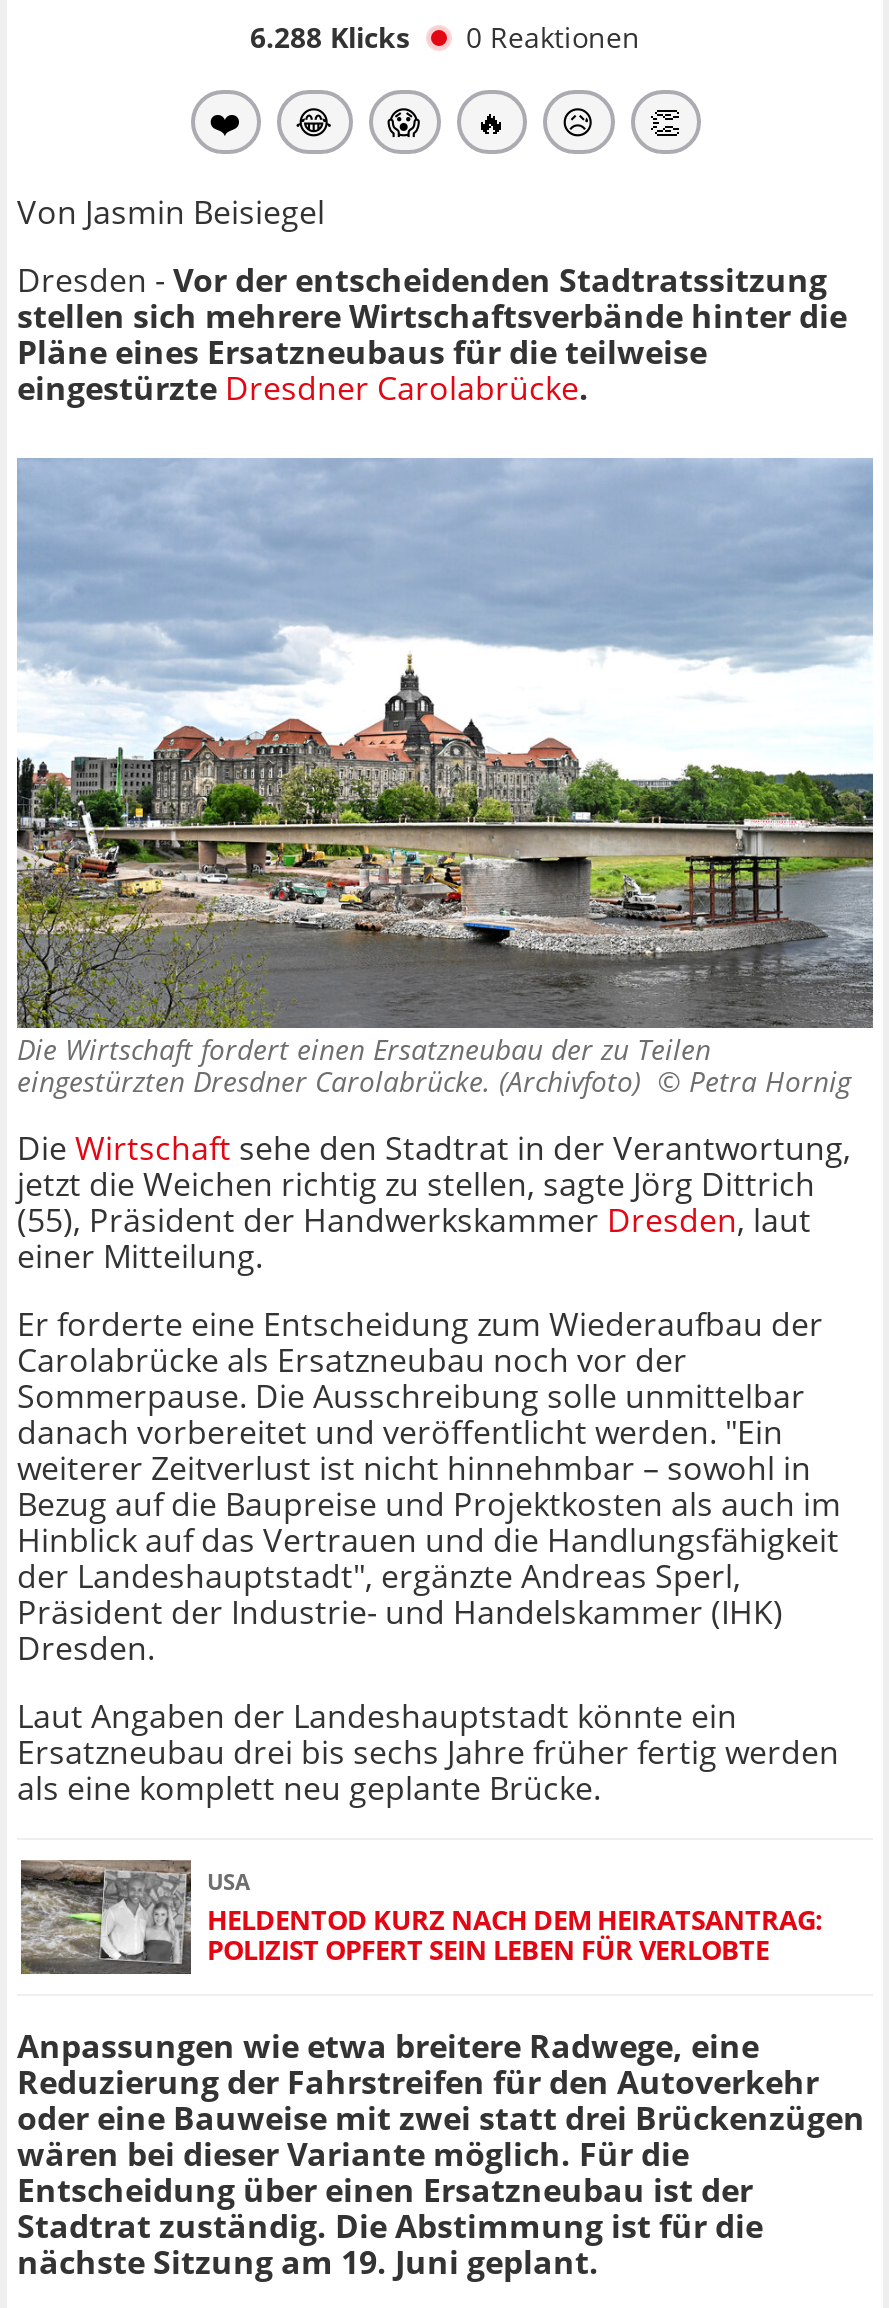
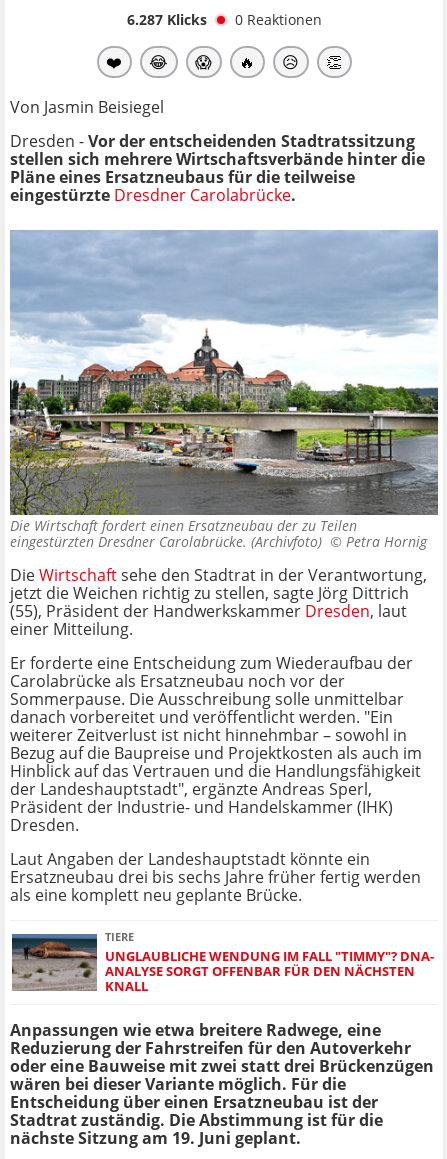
[250,18,640,56] 6.288 Klicks 0 Reaktionen -> [126,10,321,29] 6.287 Klicks 0 Reaktionen
[21,1858,823,1976] [image] | USA | HELDENTOD KURZ NACH DEM HEIRATSANTRAG: | POLIZIST OPFERT SEIN LEBEN FÜR VERLOBTE -> [12,929,434,995] [image] | TIERE | UNGLAUBLICHE WENDUNG IM FALL "TIMMY"? DNA- | ANALYSE SORGT OFFENBAR FÜR DEN NÄCHSTEN | KNALL

